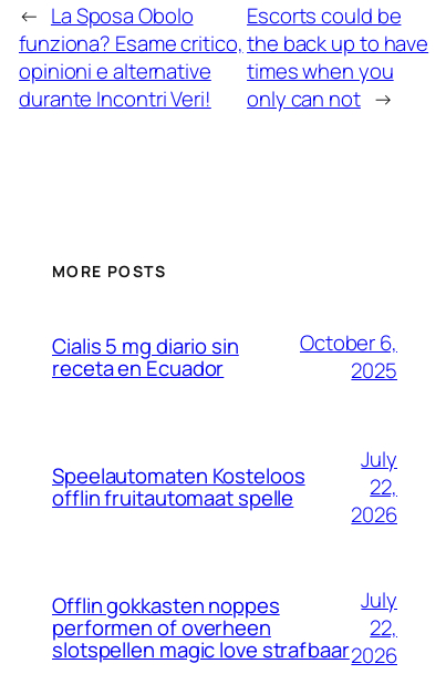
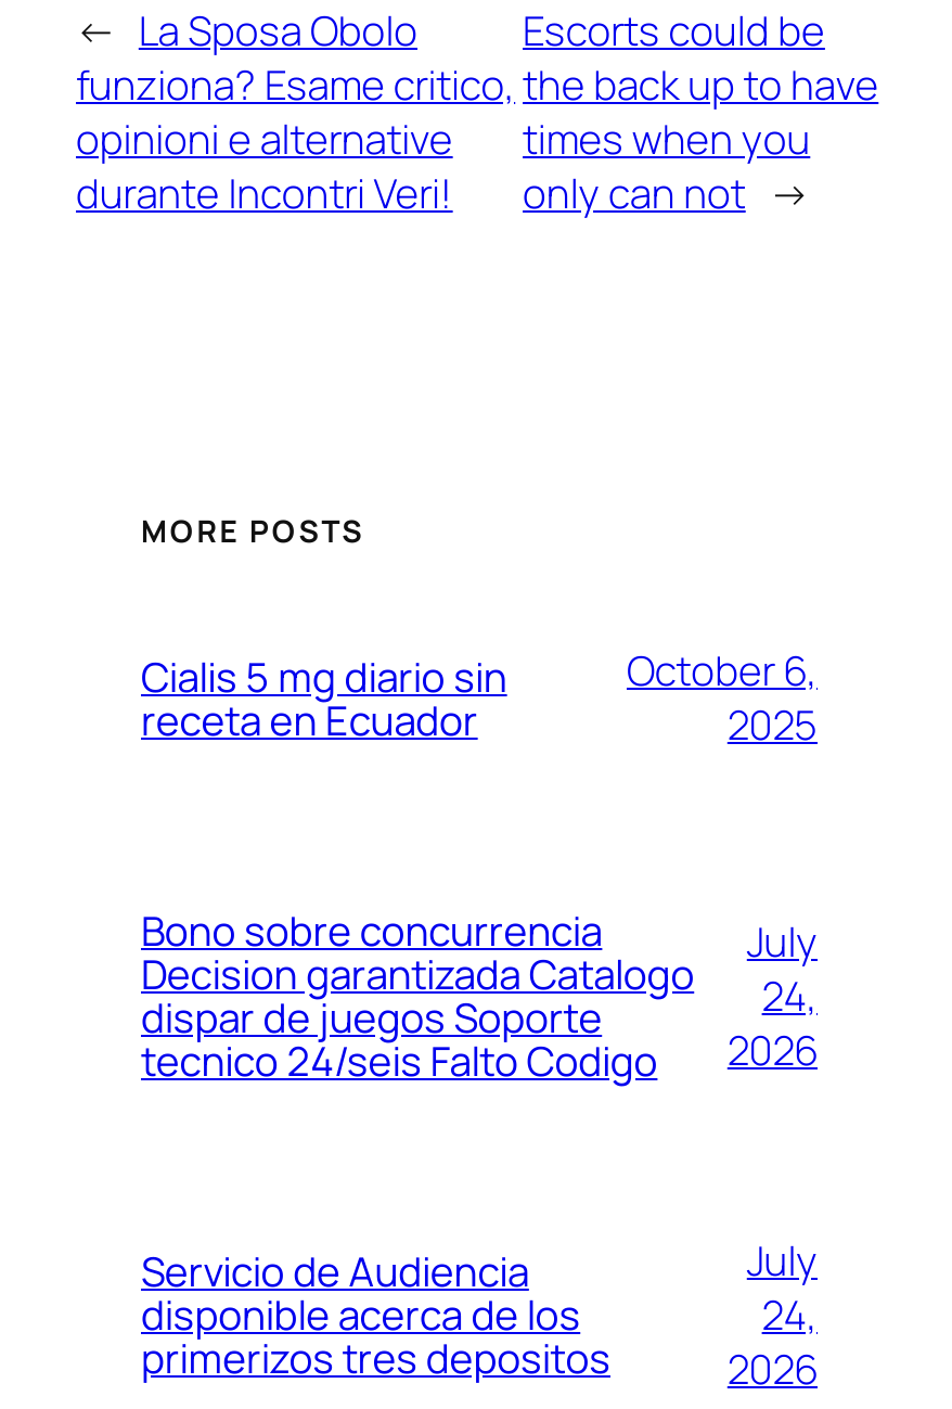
[52,462,305,513] Speelautomaten Kosteloos | offlin fruitautomaat spelle -> [141,904,694,1090] Bono sobre concurrencia | Decision garantizada Catalogo | dispar de juegos Soporte | tecnico 24/seis Falto Codigo
[370,472,397,501] 22, -> [762,968,818,1024] 24,
[52,591,349,665] Offlin gokkasten noppes | performen of overheen | slotspellen magic love strafbaar -> [141,1244,610,1387] Servicio de Audiencia | disponible acerca de los | primerizos tres depositos
[370,613,397,642] 22, -> [762,1286,818,1343] 24,

